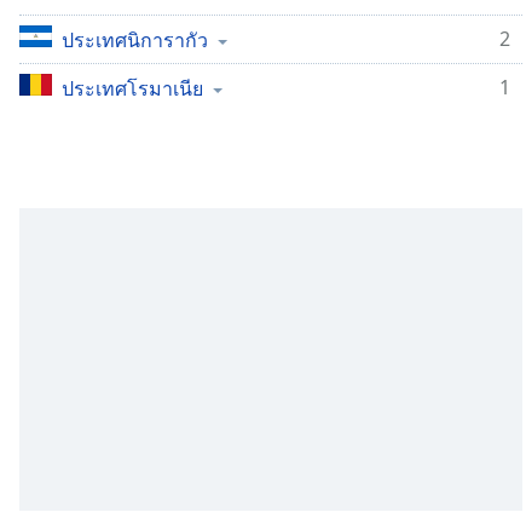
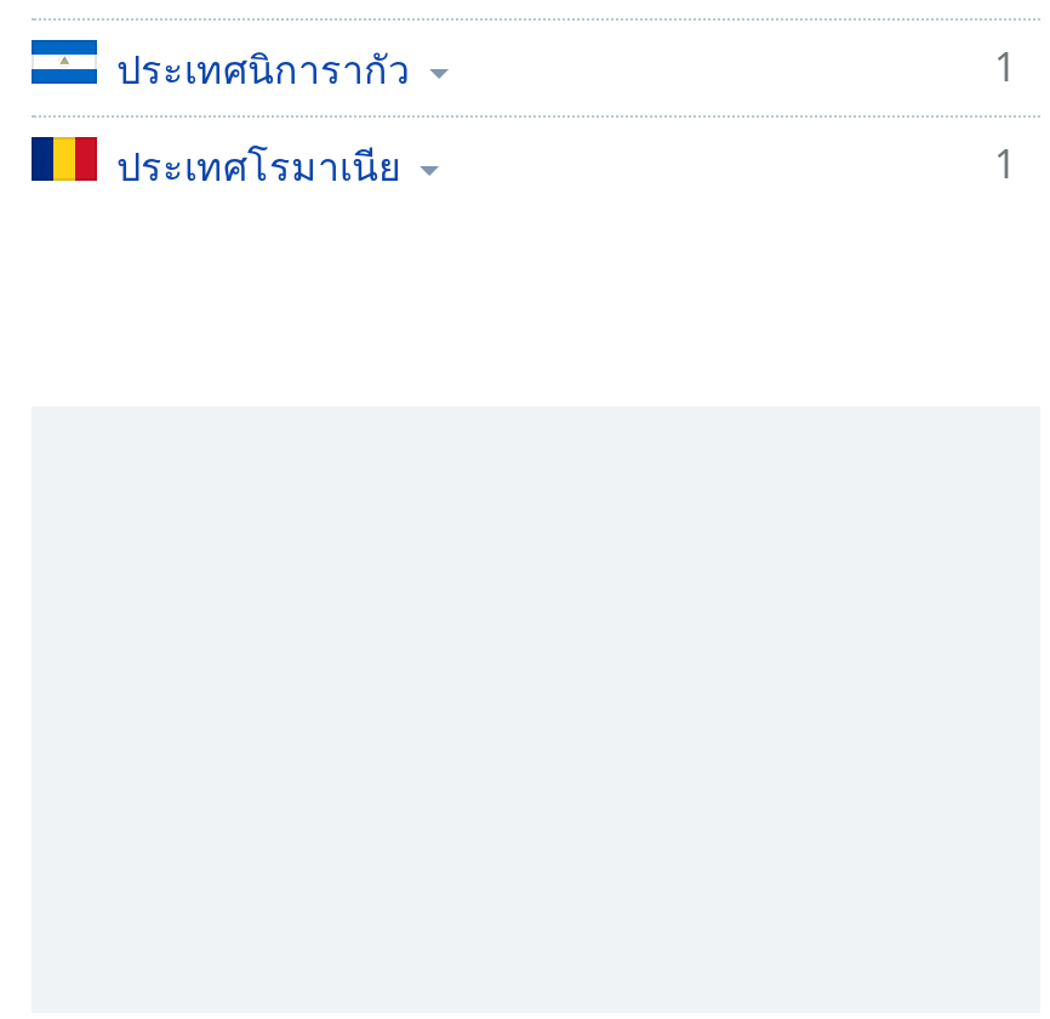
[499,25,510,52] 2 -> [994,40,1016,93] 1

